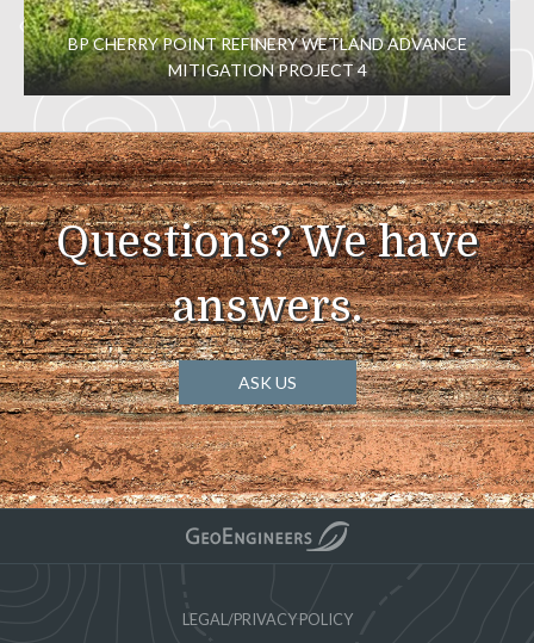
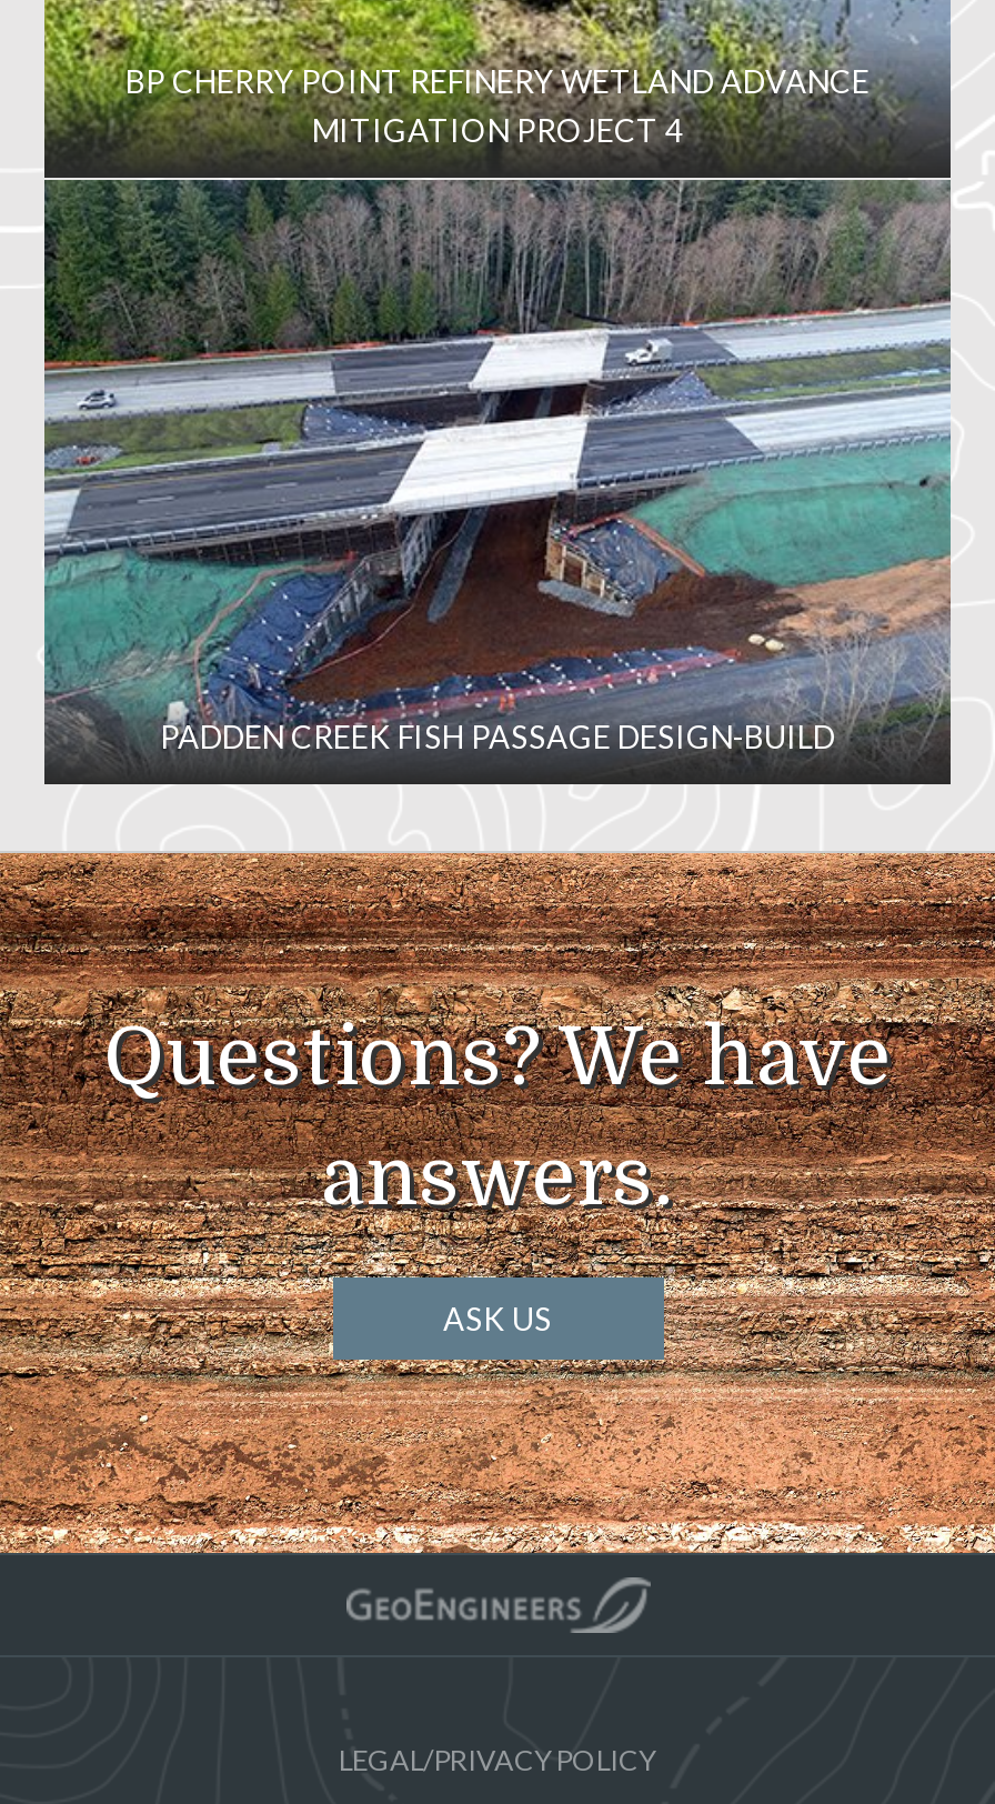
none -> [42,178,953,766] [image] | PADDEN CREEK FISH PASSAGE DESIGN-BUILD

